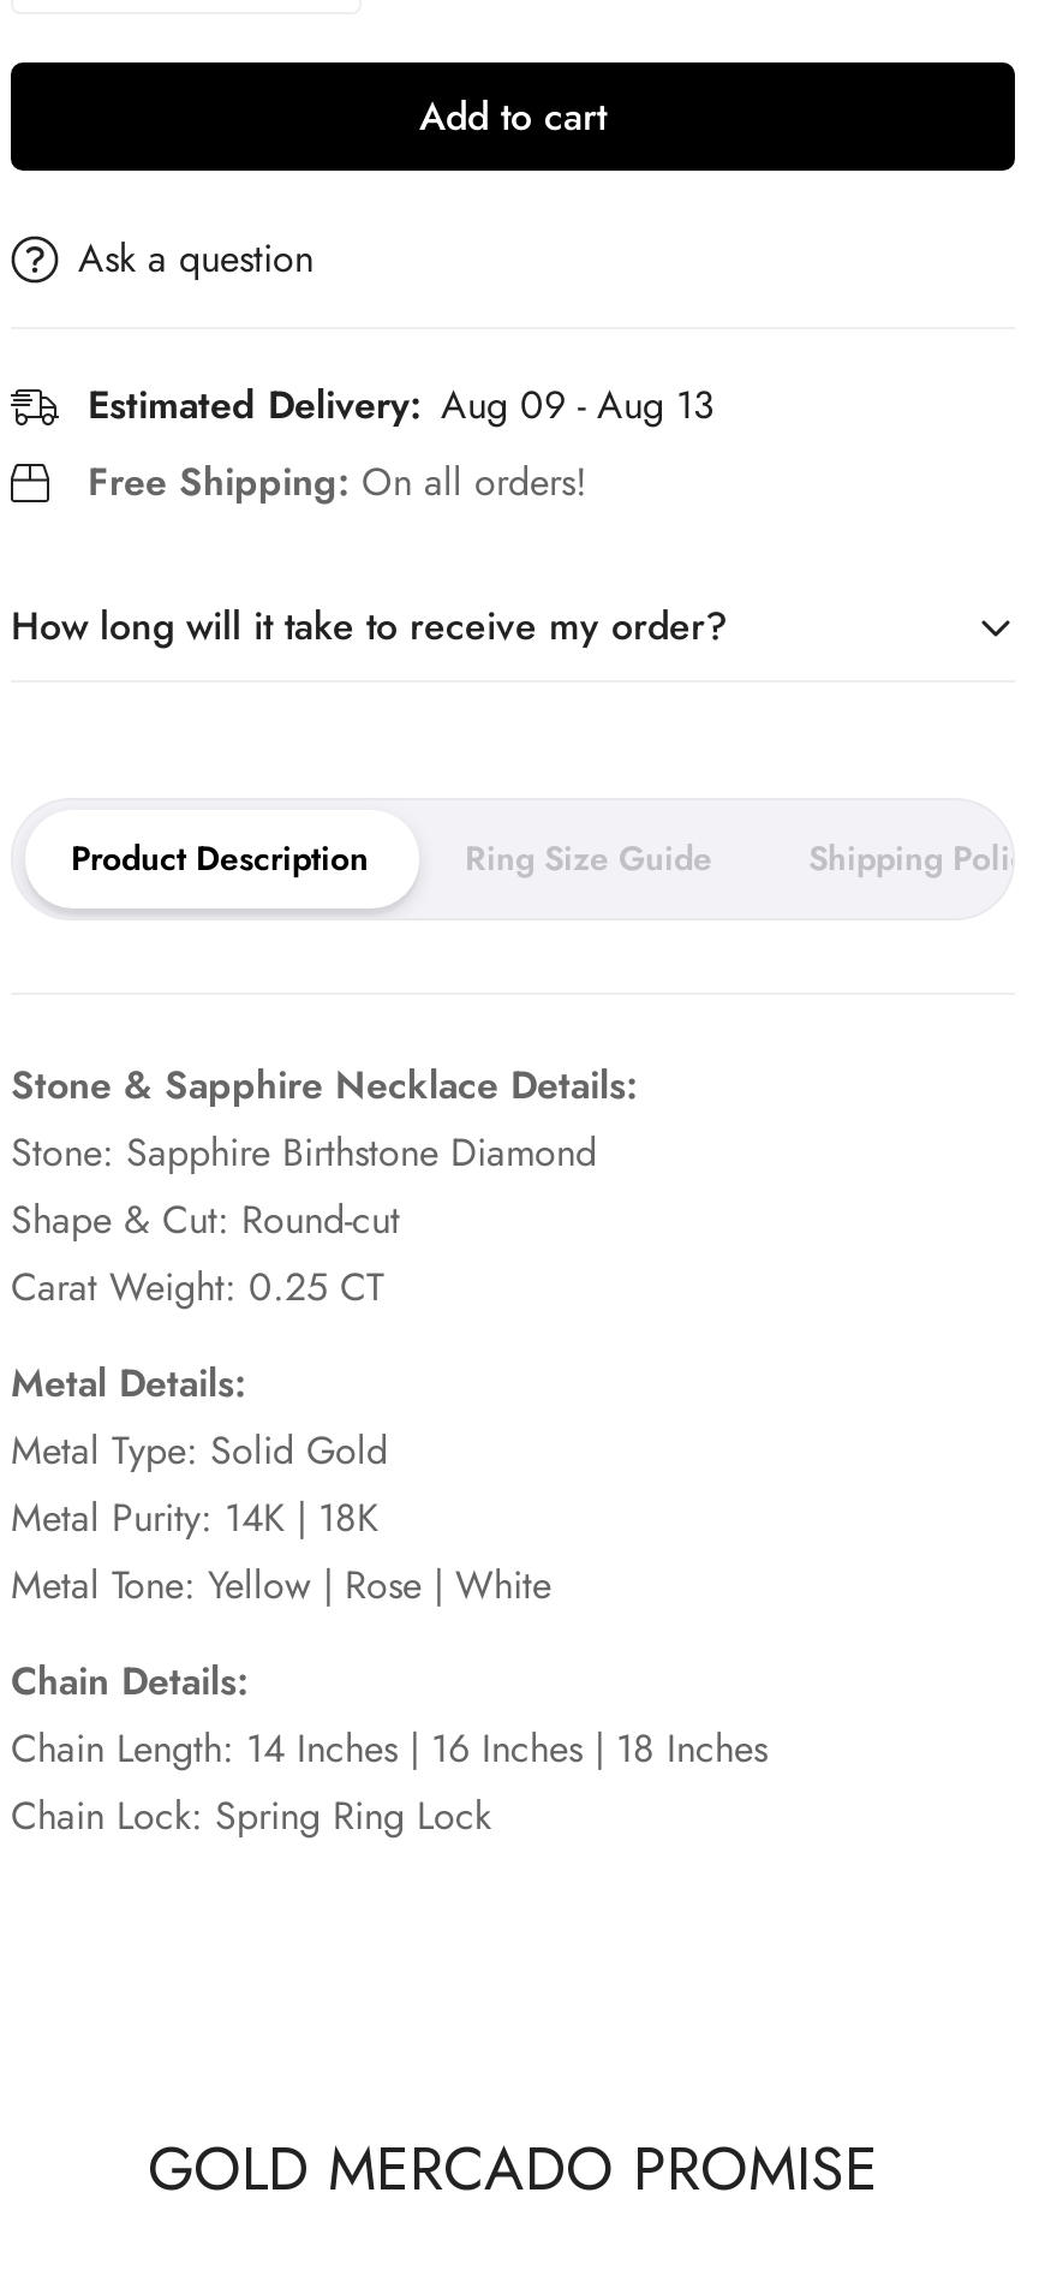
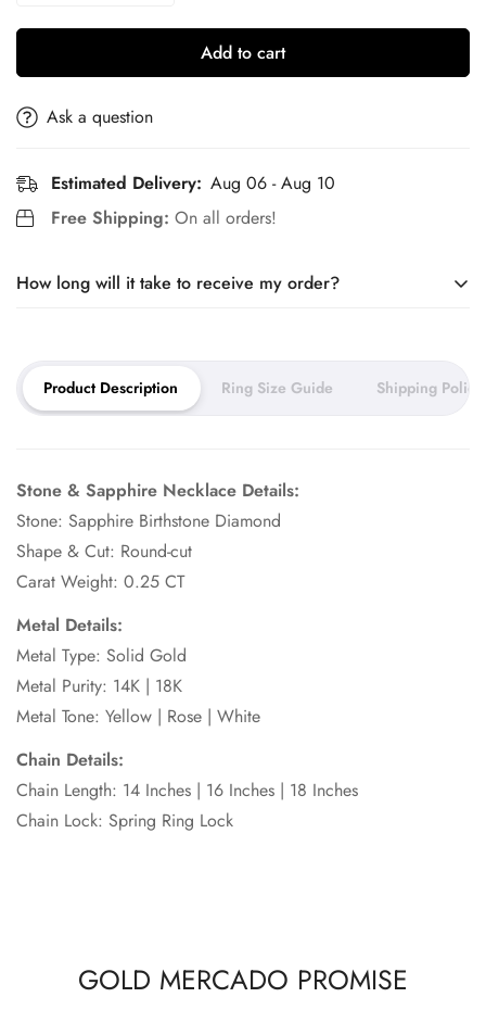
[88,377,715,433] Estimated Delivery: Aug 09 - Aug 13 -> [51,171,335,195] Estimated Delivery: Aug 06 - Aug 10

